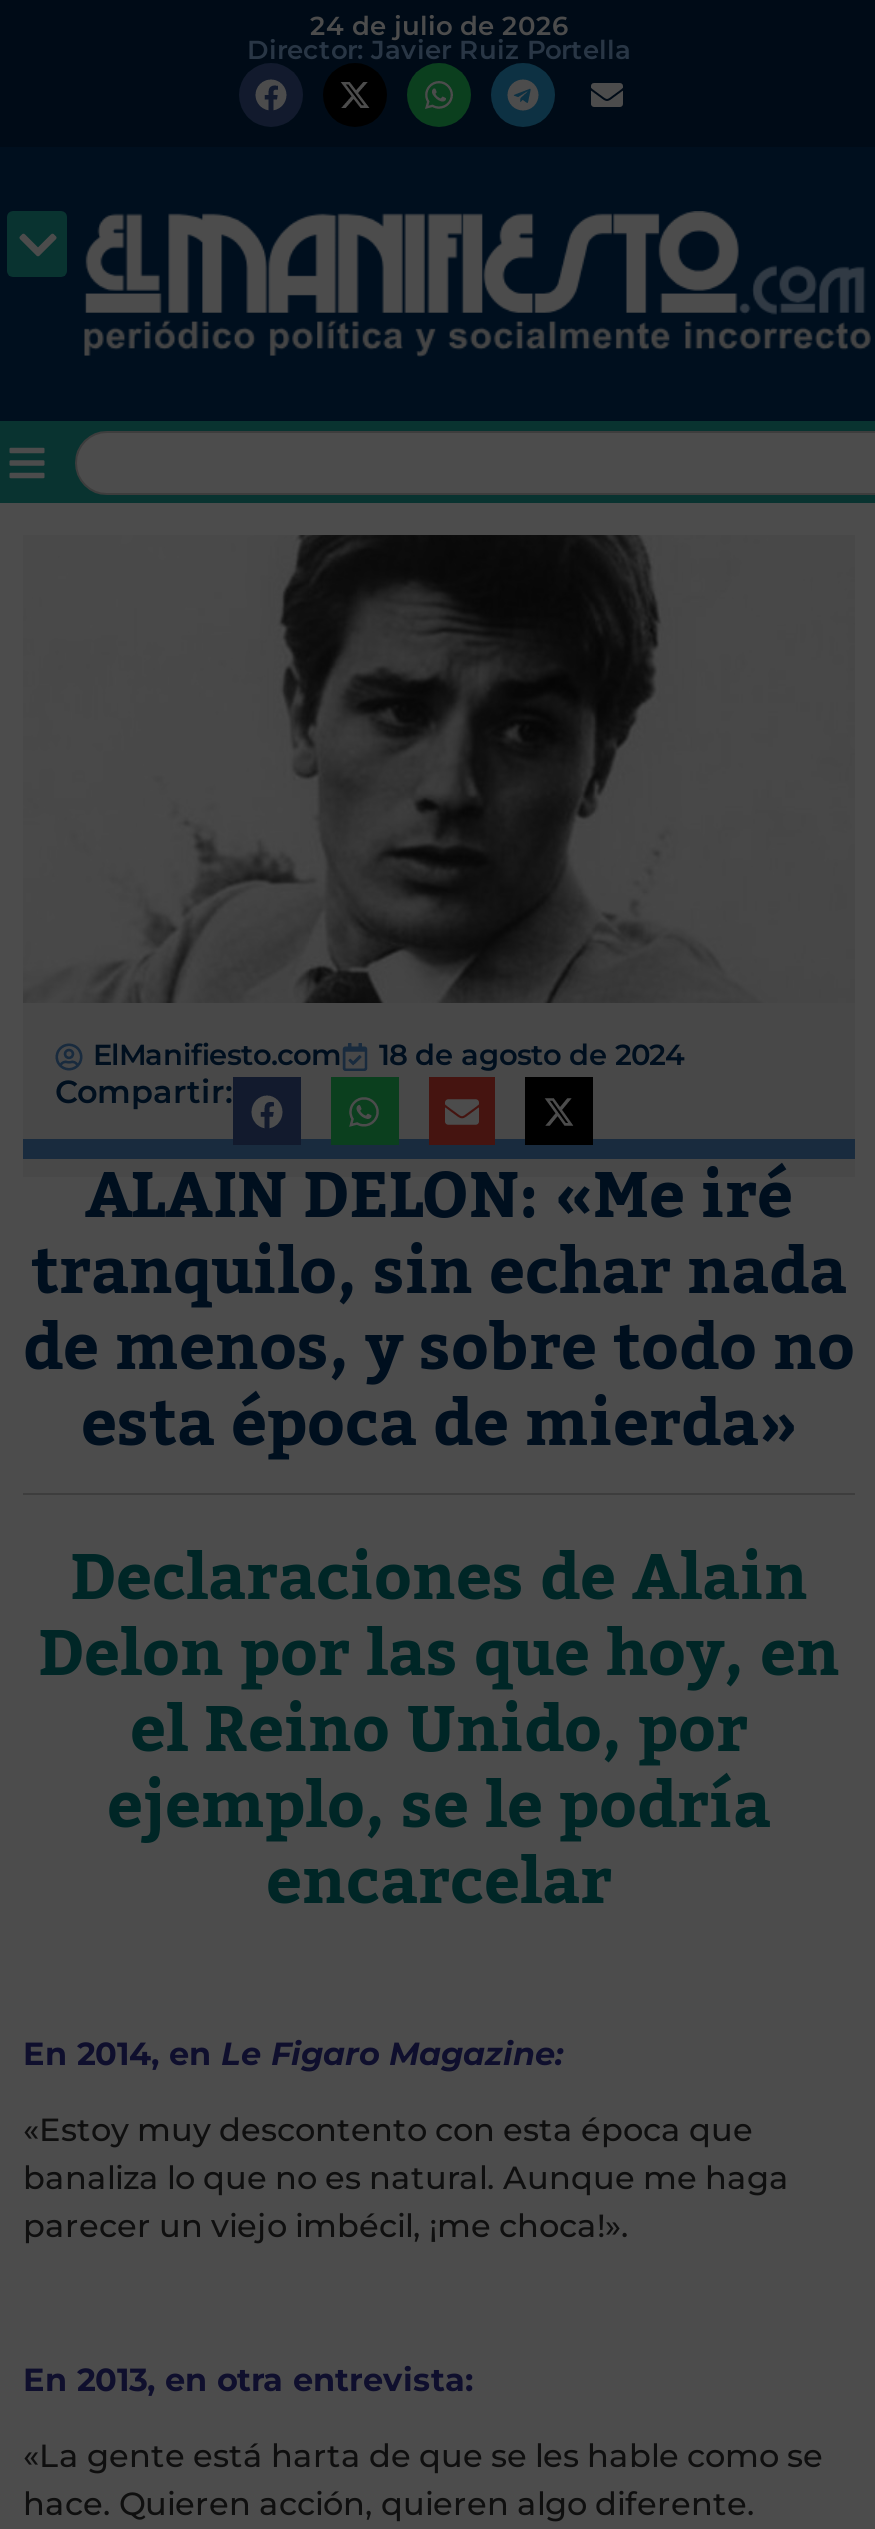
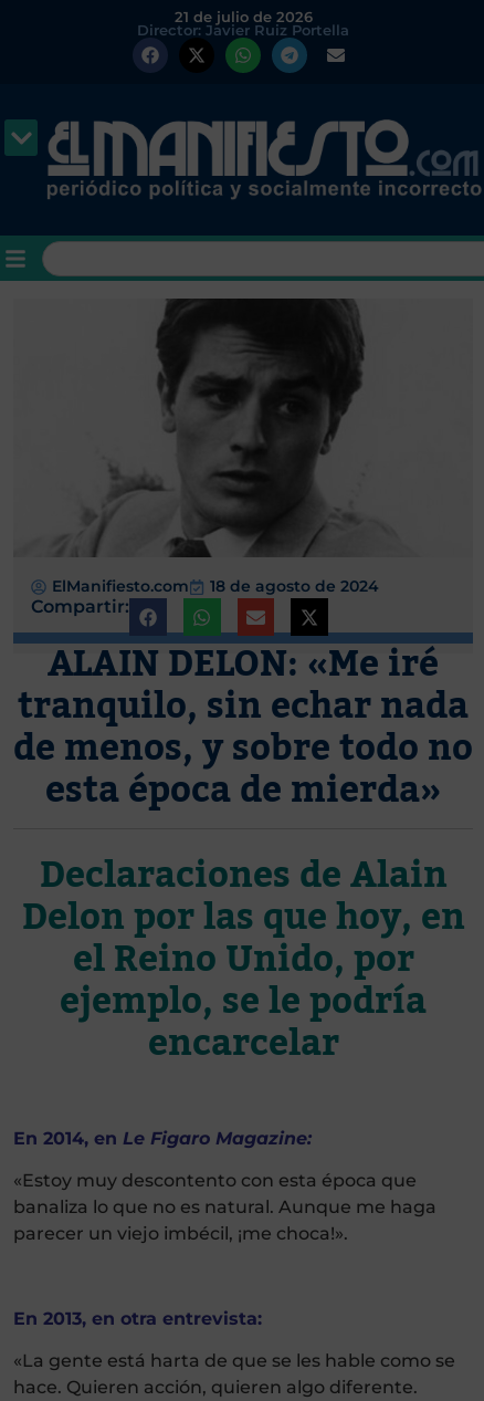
[310,11,568,41] 24 de julio de 2026 -> [174,9,312,25] 21 de julio de 2026

